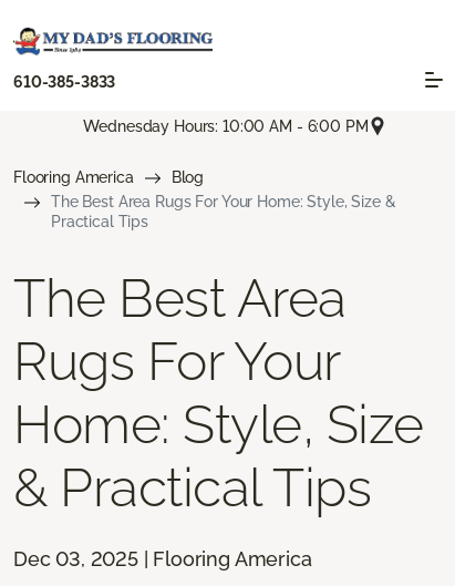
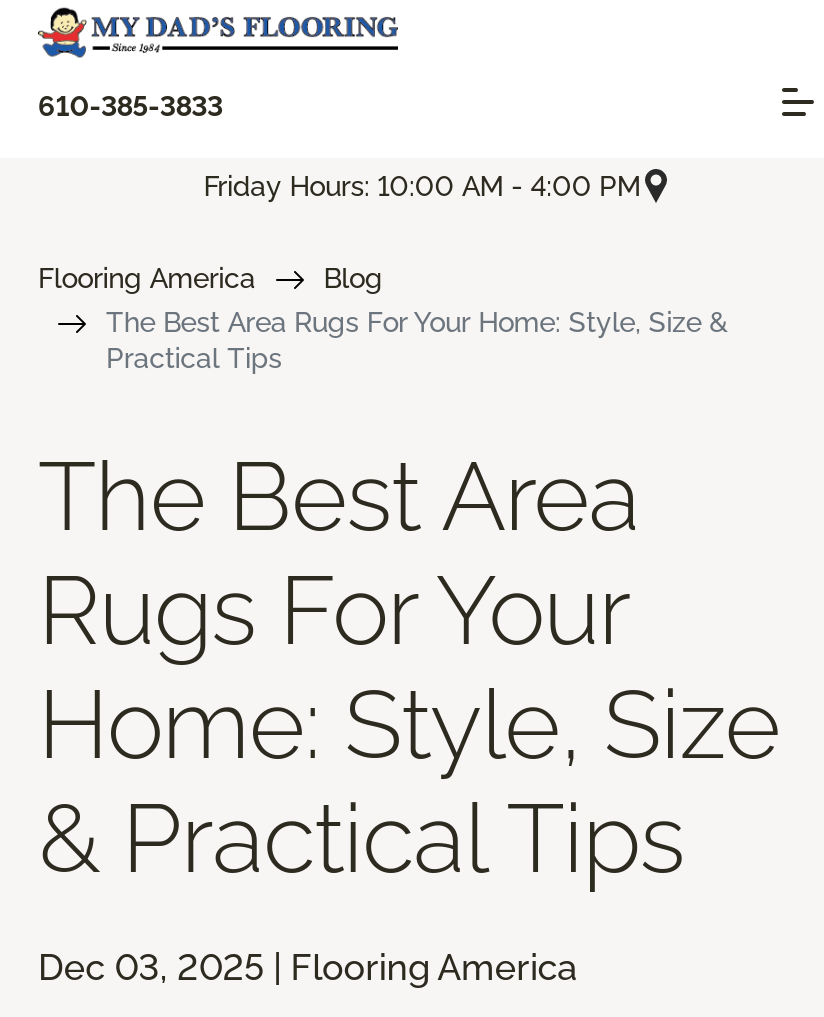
[83,117,368,135] Wednesday Hours: 10:00 AM - 6:00 PM -> [203,169,641,201] Friday Hours: 10:00 AM - 4:00 PM

